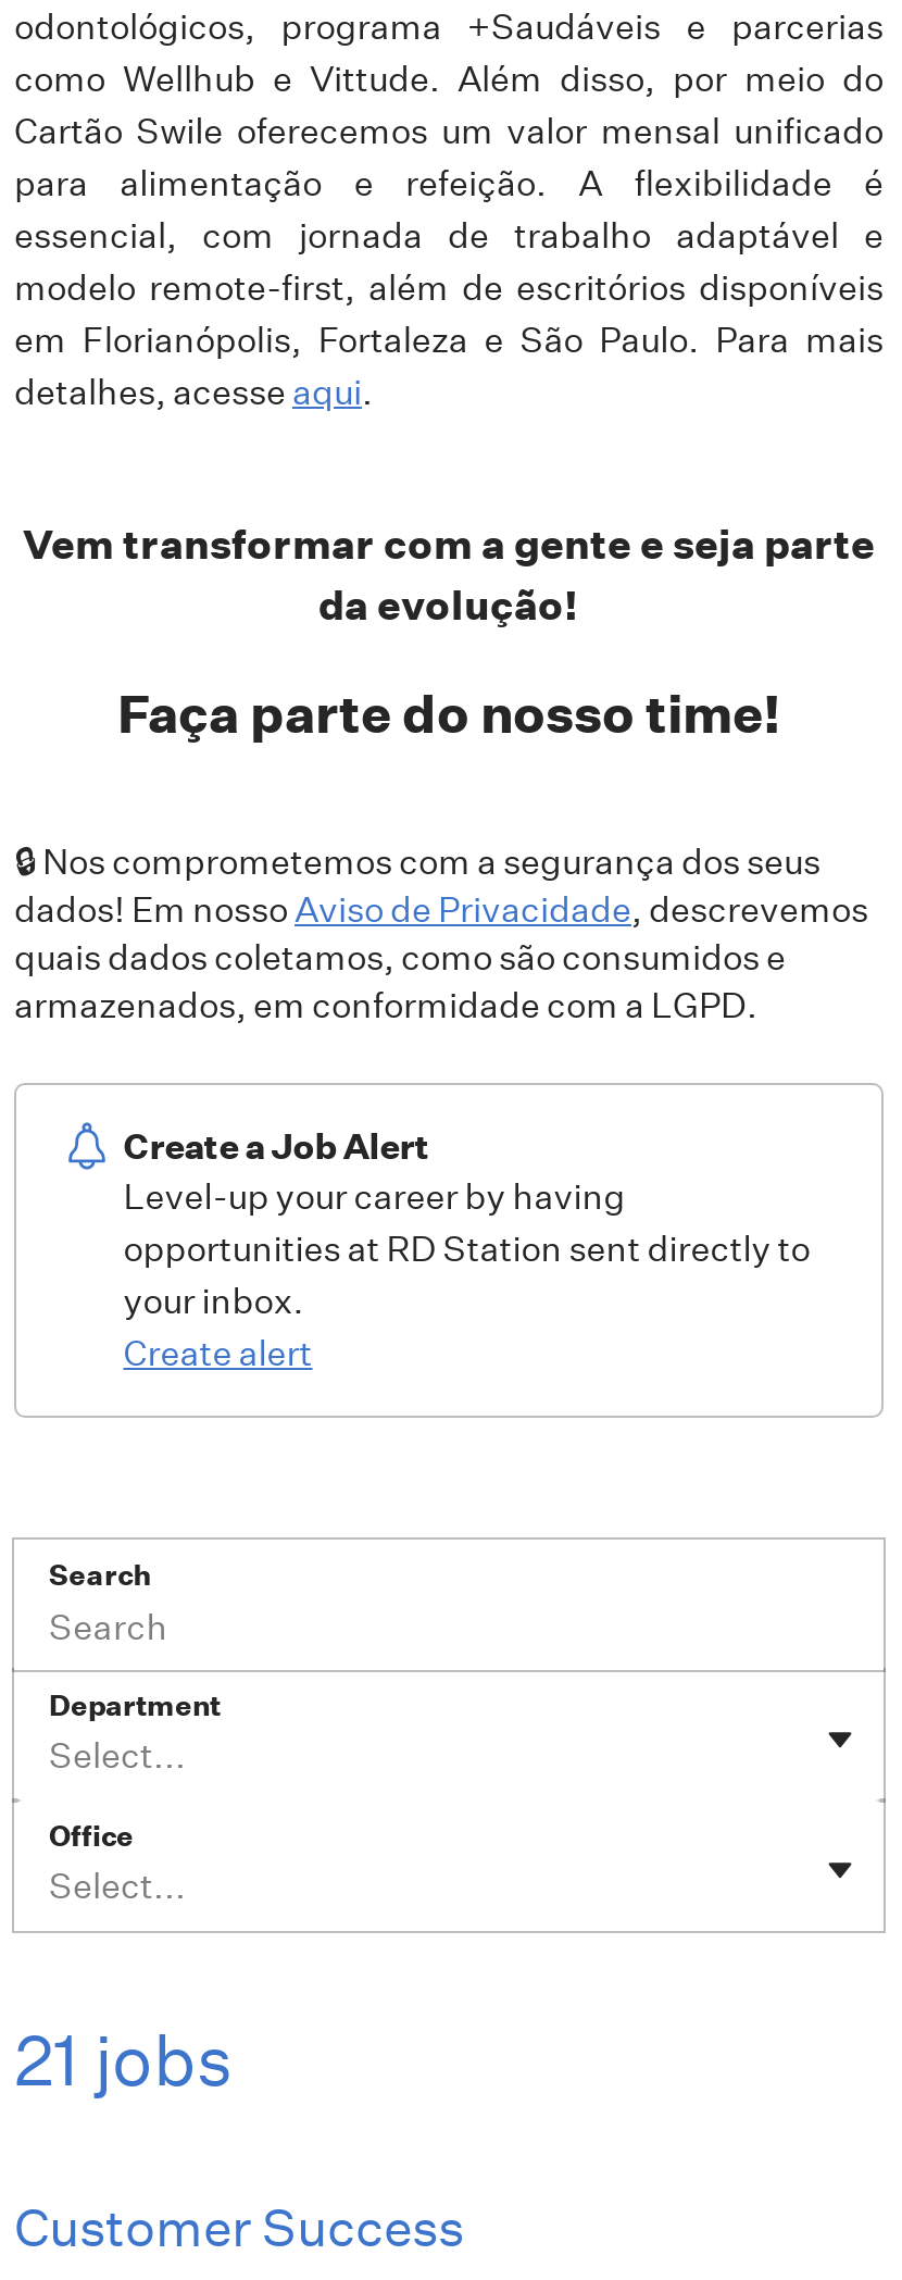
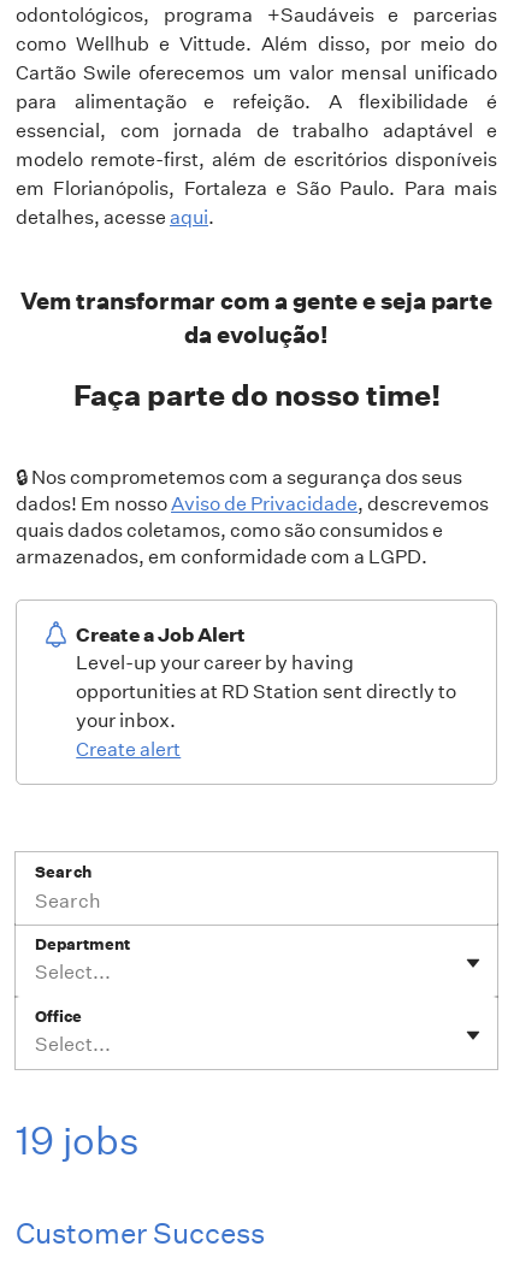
[14,2019,234,2104] 21 jobs -> [16,1118,140,1165] 19 jobs

